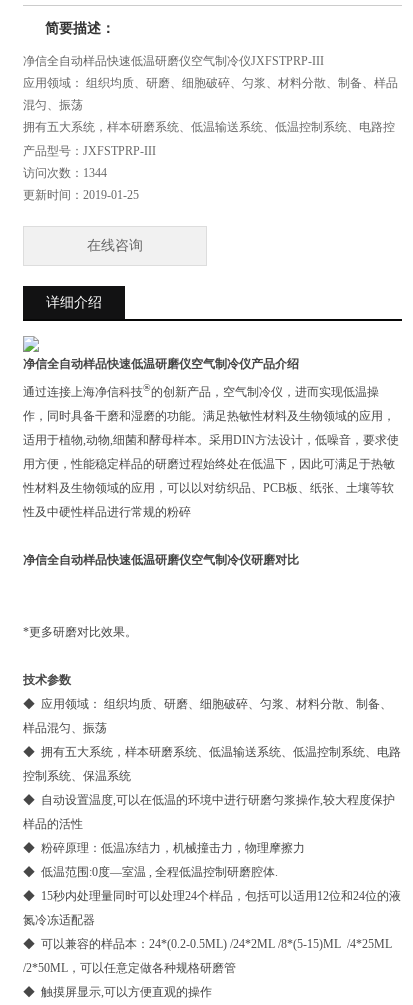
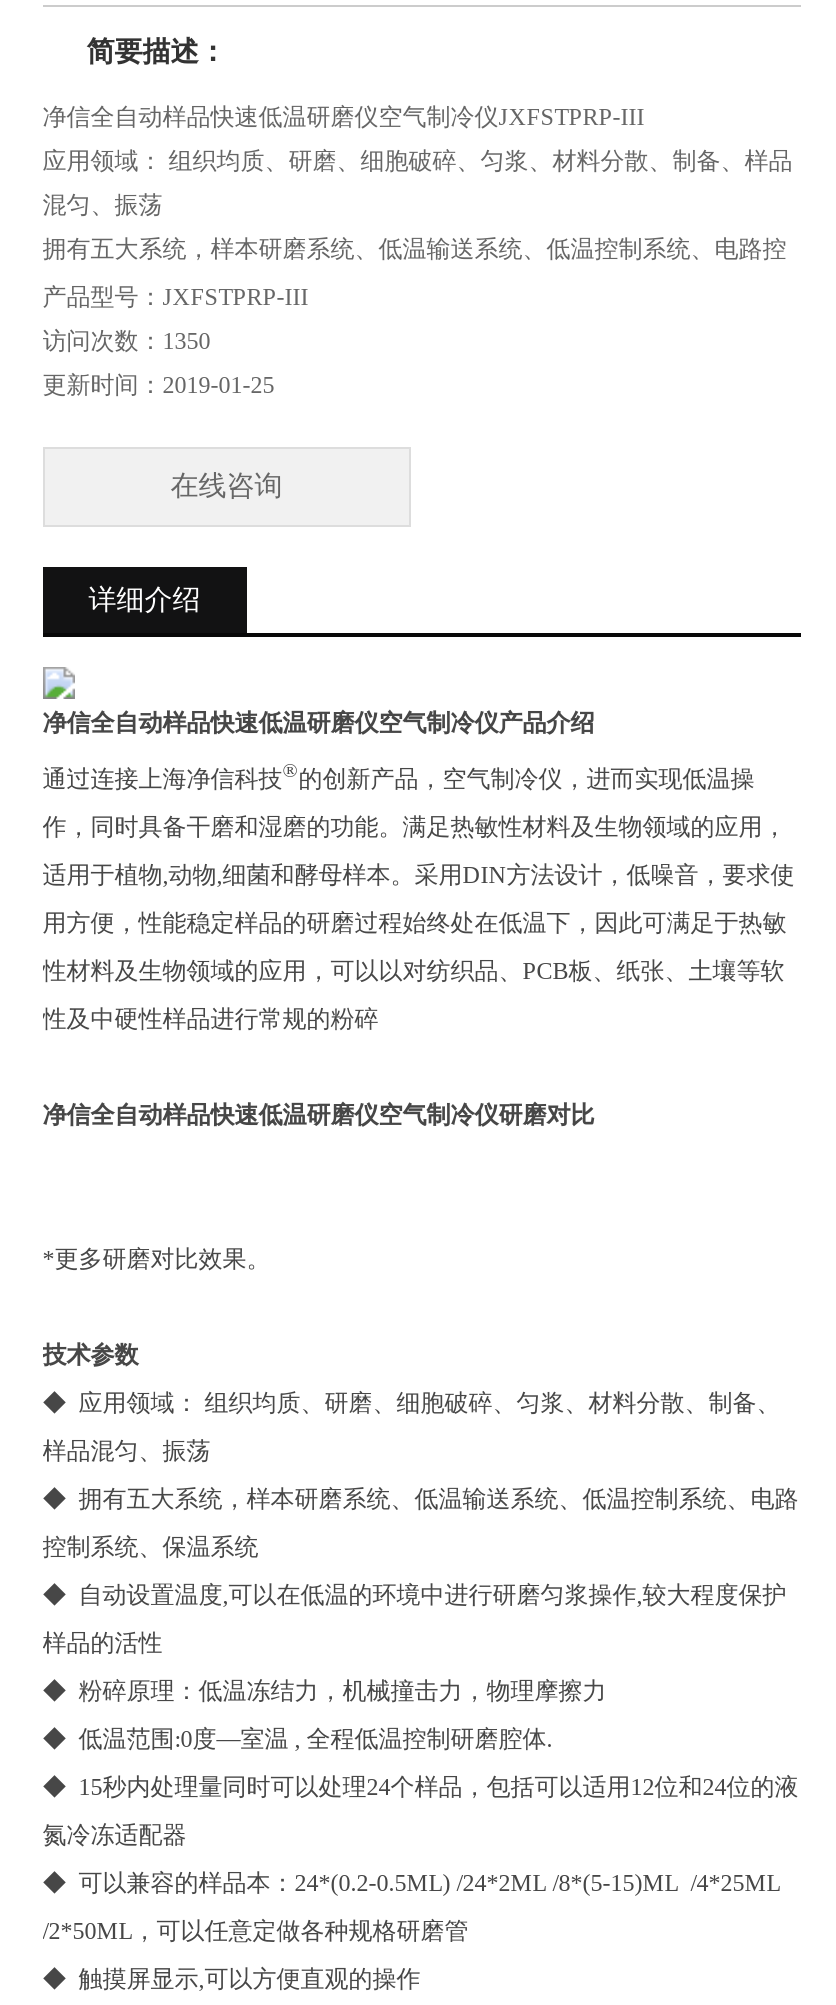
[23,166,107,180] 访问次数：1344 -> [42,327,210,355] 访问次数：1350

